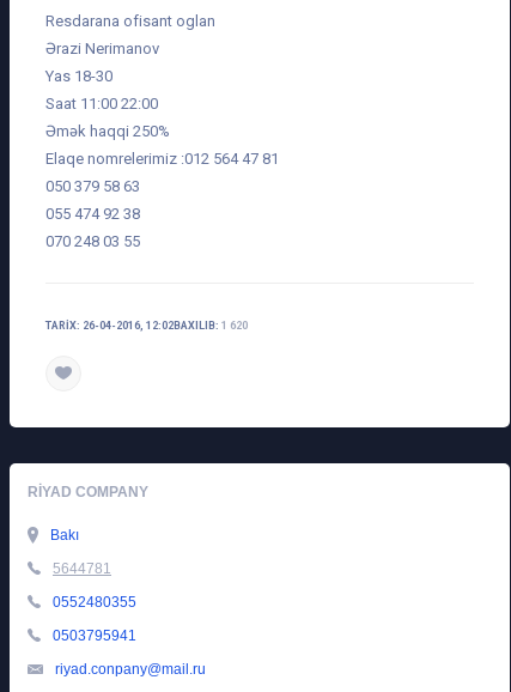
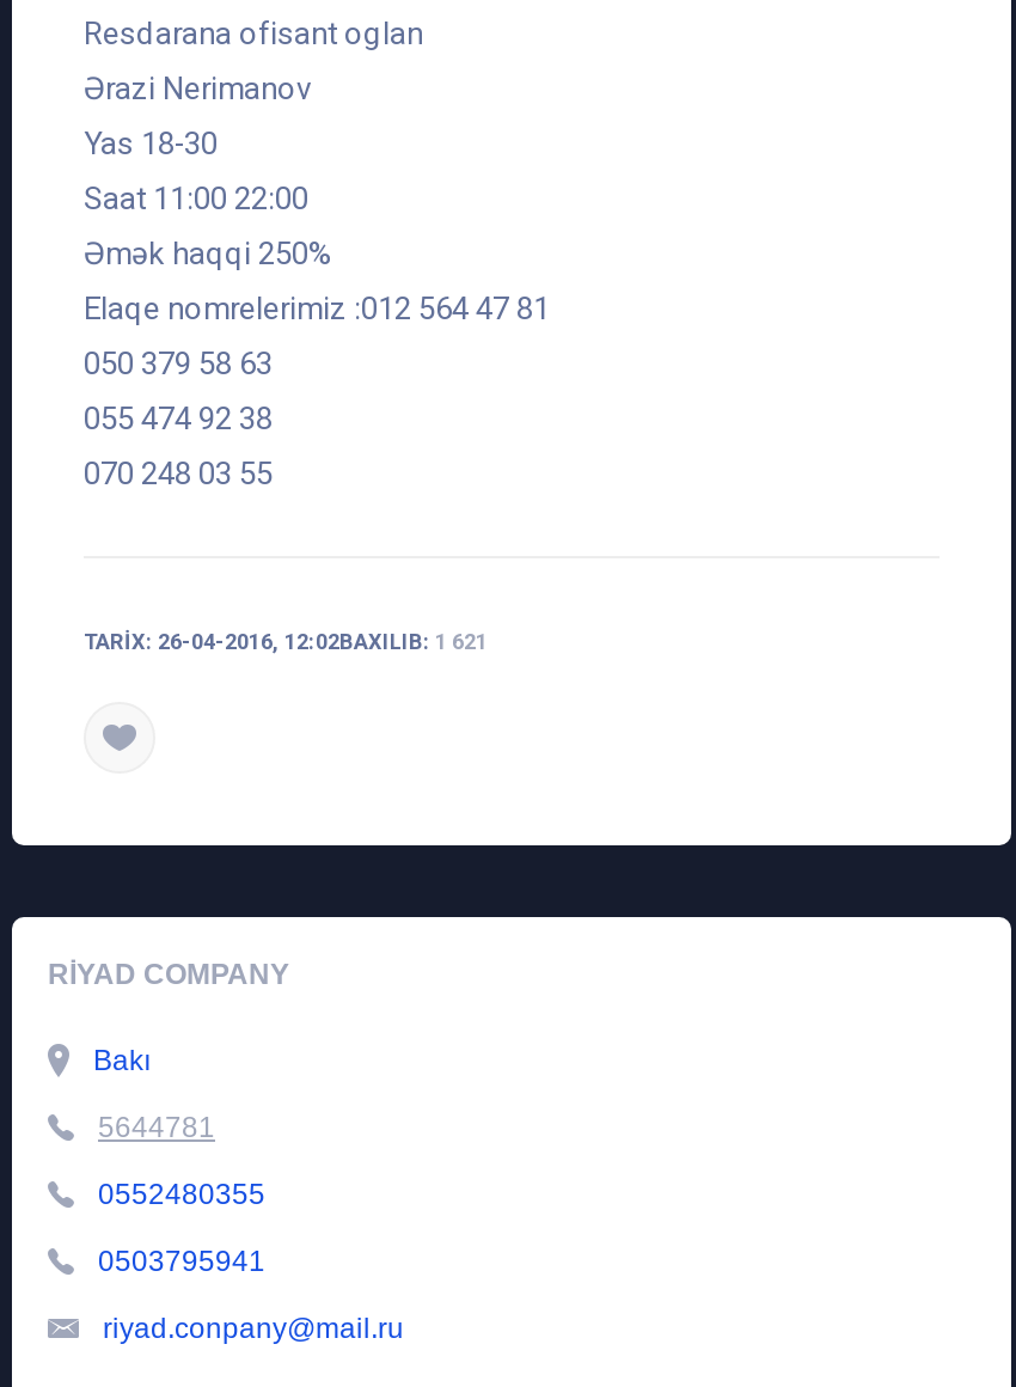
[45,320,248,332] TARIX: 26-04-2016, 12:02BAXILIB: 1 620 -> [84,630,488,654] TARIX: 26-04-2016, 12:02BAXILIB: 1 621

